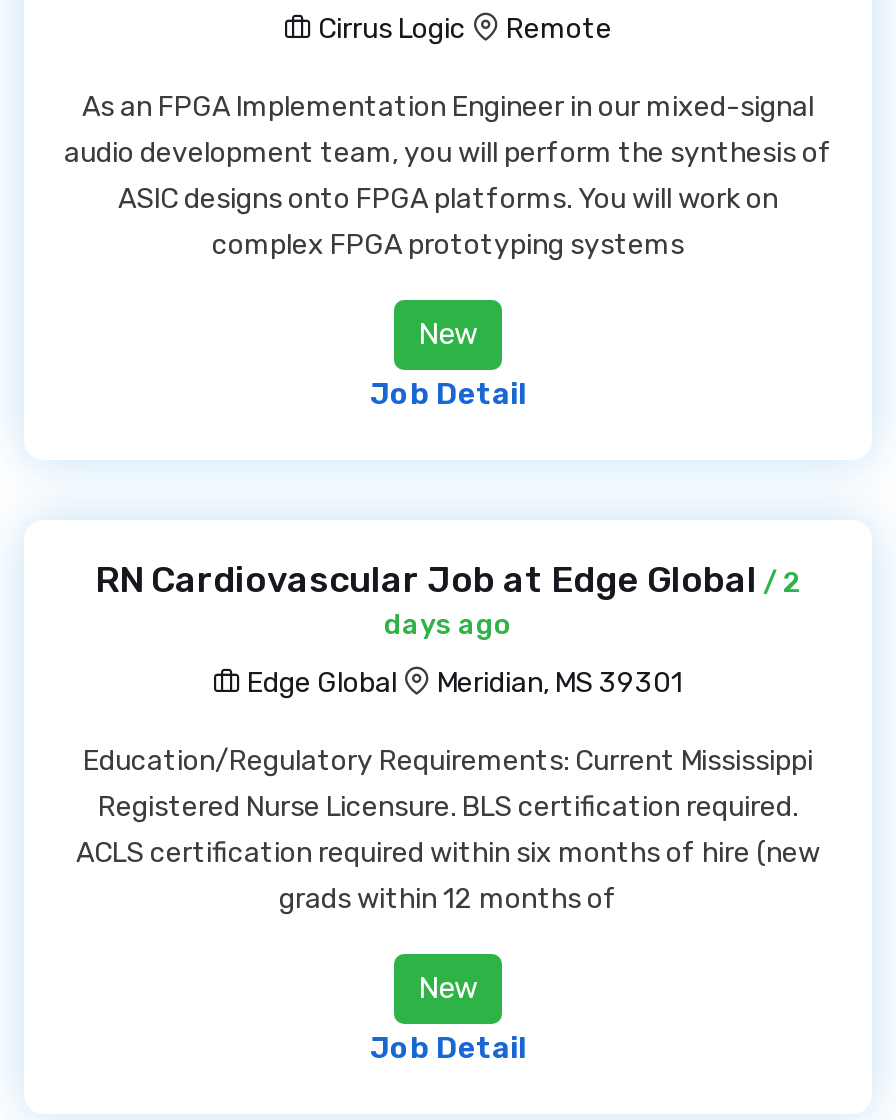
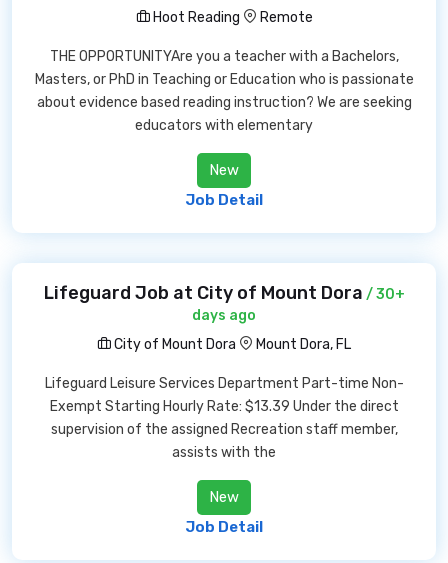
[312,12,466,46] Cirrus Logic -> [149,9,239,26] Hoot Reading
[64,90,832,262] As an FPGA Implementation Engineer in our mixed-signal | audio development team, you will perform the synthesis of | ASIC designs onto FPGA platforms. You will work on | complex FPGA prototyping systems -> [34,48,413,134] THE OPPORTUNITYAre you a teacher with a Bachelors, | Masters, or PhD in Teaching or Education who is passionate | about evidence based reading instruction? We are seeking | educators with elementary
[95,558,801,602] RN Cardiovascular Job at Edge Global / 2 -> [43,282,404,304] Lifeguard Job at City of Mount Dora / 30+
[241,666,683,700] Edge Global | Meridian, MS 39301 -> [111,336,351,353] City of Mount Dora | Mount Dora, FL
[76,744,820,916] Education/Regulatory Requirements: Current Mississippi | Registered Nurse Licensure. BLS certification required. | ACLS certification required within six months of hire (new | grads within 12 months of -> [44,375,403,461] Lifeguard Leisure Services Department Part-time Non- | Exempt Starting Hourly Rate: $13.39 Under the direct | supervision of the assigned Recreation staff member, | assists with the

